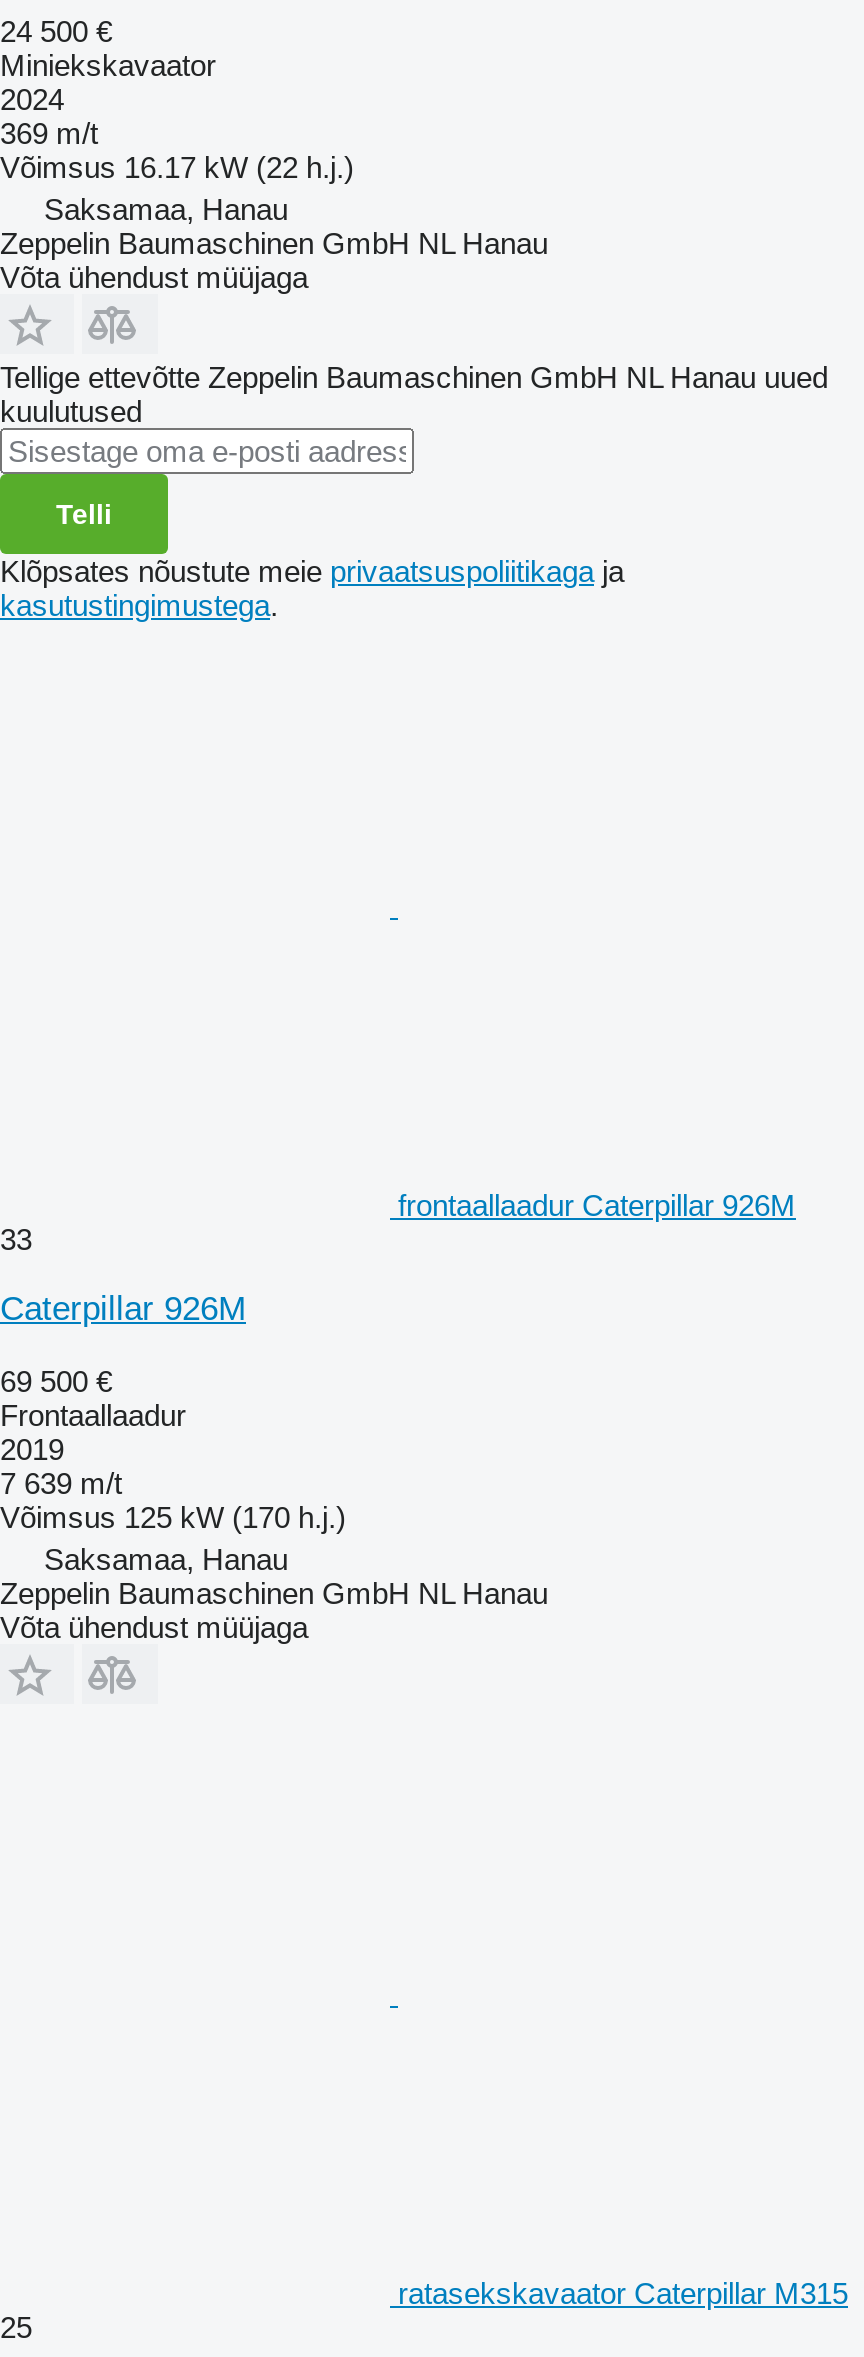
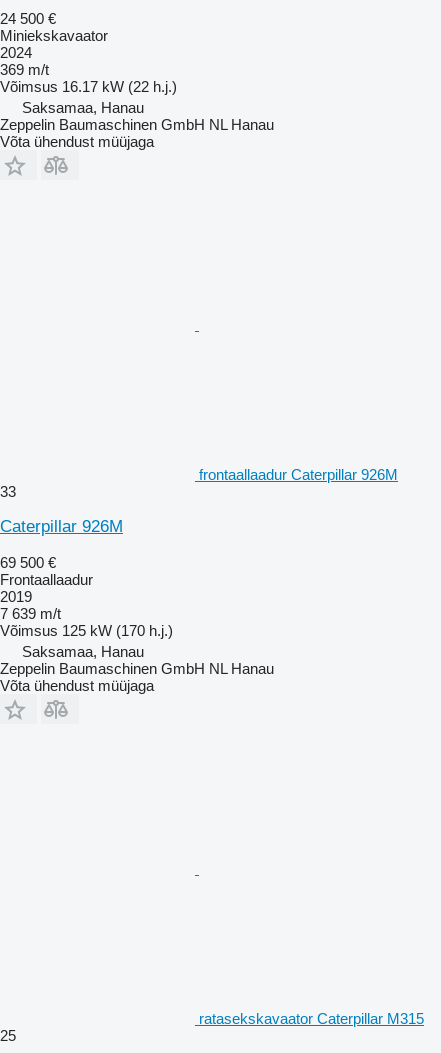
[0,360,828,622] [image] | Tellige ettevõtte Zeppelin Baumaschinen GmbH NL Hanau uued | kuulutused | Telli | Klõpsates nõustute meie privaatsuspoliitikaga ja | kasutustingimustega. -> none

